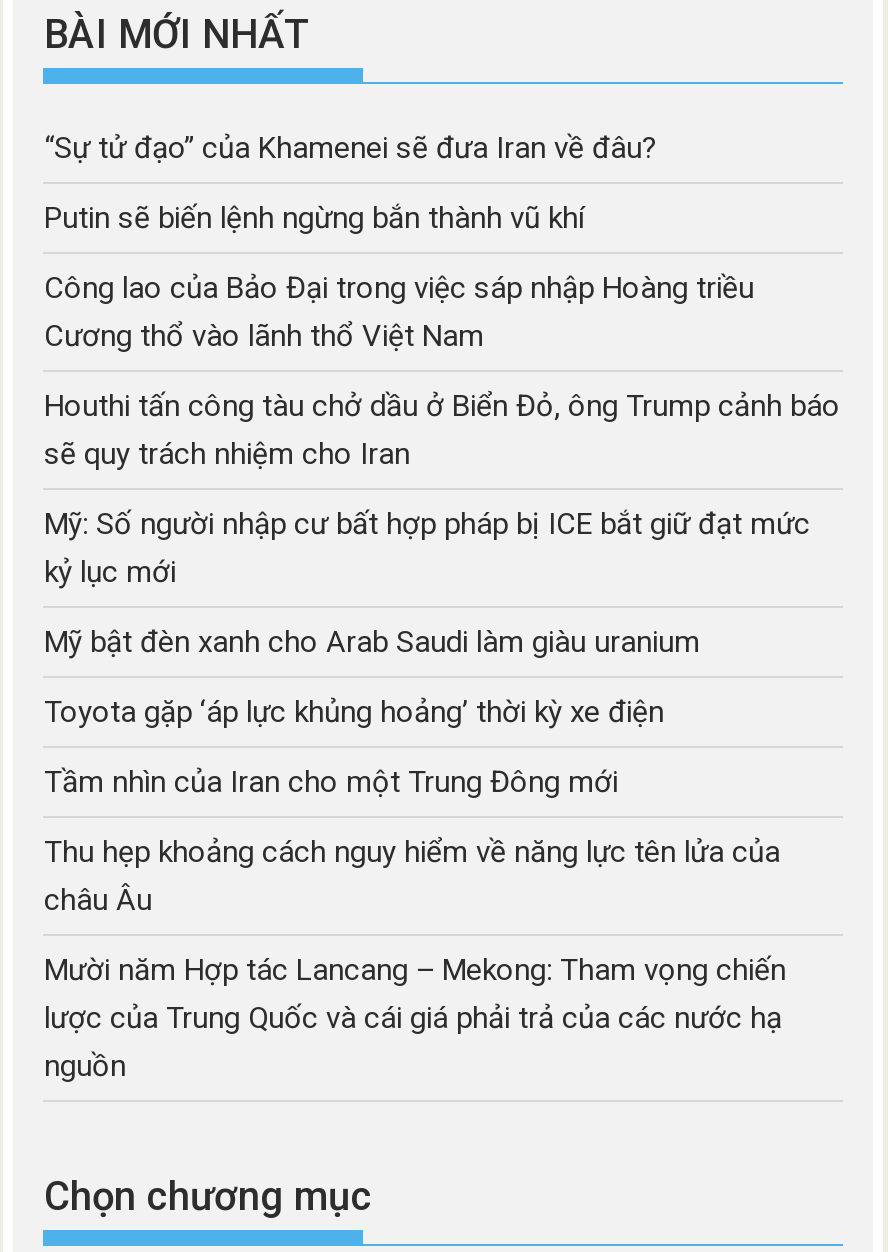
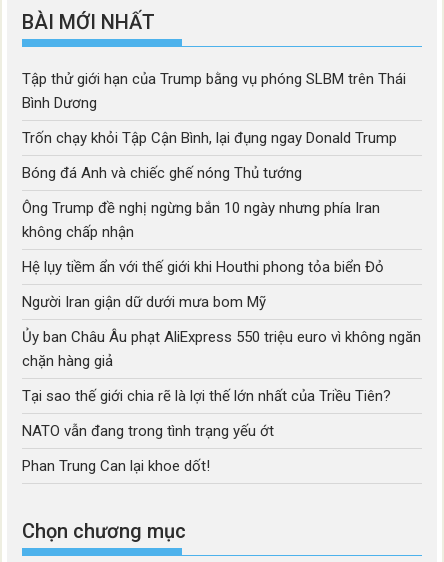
[44,130,658,166] “Sự tử đạo” của Khamenei sẽ đưa Iran về đâu? -> [22,70,406,112] Tập thử giới hạn của Trump bằng vụ phóng SLBM trên Thái | Bình Dương
[44,200,584,236] Putin sẽ biến lệnh ngừng bắn thành vũ khí -> [22,129,397,147] Trốn chạy khỏi Tập Cận Bình, lại đụng ngay Donald Trump
[44,270,754,354] Công lao của Bảo Đại trong việc sáp nhập Hoàng triều | Cương thổ vào lãnh thổ Việt Nam -> [22,164,302,182] Bóng đá Anh và chiếc ghế nóng Thủ tướng
[44,388,840,472] Houthi tấn công tàu chở dầu ở Biển Đỏ, ông Trump cảnh báo | sẽ quy trách nhiệm cho Iran -> [22,199,380,241] Ông Trump đề nghị ngừng bắn 10 ngày nhưng phía Iran | không chấp nhận
[44,506,810,590] Mỹ: Số người nhập cư bất hợp pháp bị ICE bắt giữ đạt mức | kỷ lục mới -> [22,258,384,276] Hệ lụy tiềm ẩn với thế giới khi Houthi phong tỏa biển Đỏ
[44,624,700,660] Mỹ bật đèn xanh cho Arab Saudi làm giàu uranium -> [22,293,266,311] Người Iran giận dữ dưới mưa bom Mỹ
[44,694,664,730] Toyota gặp ‘áp lực khủng hoảng’ thời kỳ xe điện -> [22,328,421,370] Ủy ban Châu Âu phạt AliExpress 550 triệu euro vì không ngăn | chặn hàng giả
[44,764,618,800] Tầm nhìn của Iran cho một Trung Đông mới -> [22,387,391,405] Tại sao thế giới chia rẽ là lợi thế lớn nhất của Triều Tiên?
[44,834,780,918] Thu hẹp khoảng cách nguy hiểm về năng lực tên lửa của | châu Âu -> [22,422,274,440] NATO vẫn đang trong tình trạng yếu ớt
[44,952,786,1084] Mười năm Hợp tác Lancang – Mekong: Tham vọng chiến | lược của Trung Quốc và cái giá phải trả của các nước hạ | nguồn -> [22,457,210,475] Phan Trung Can lại khoe dốt!

